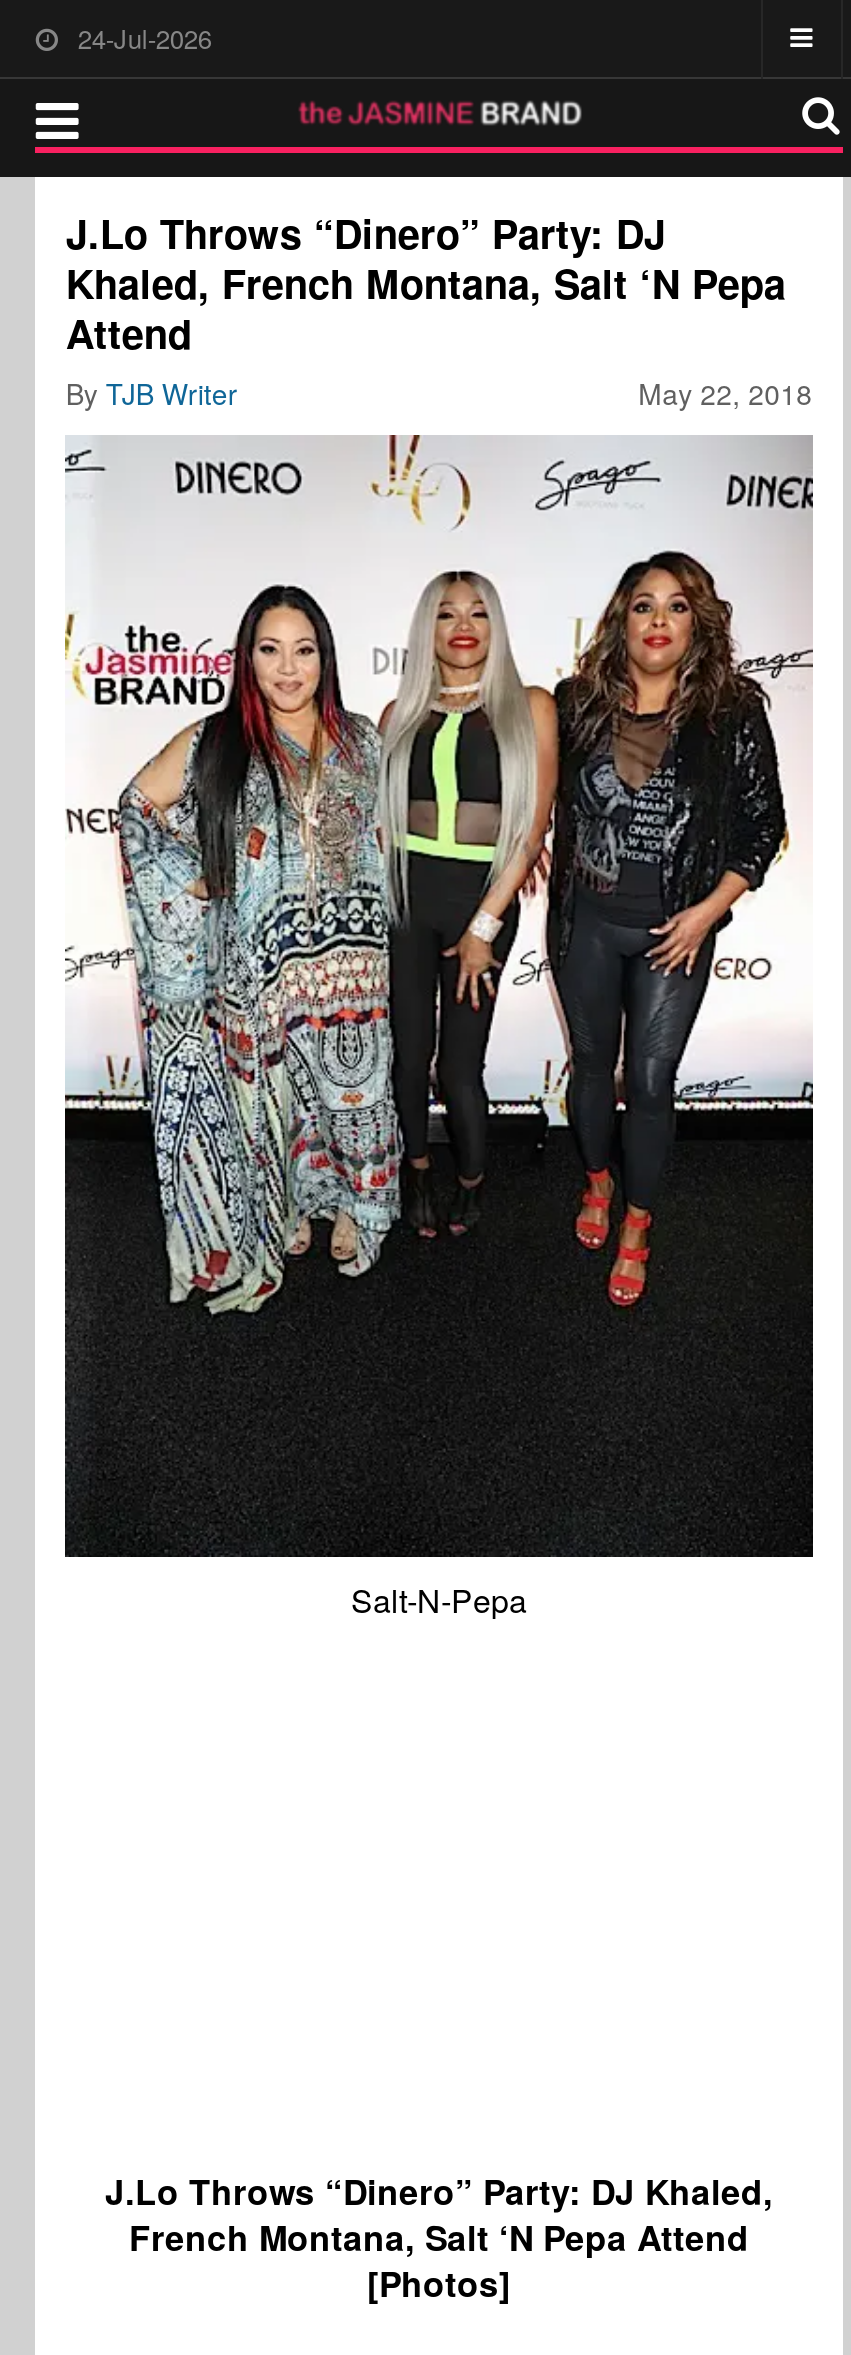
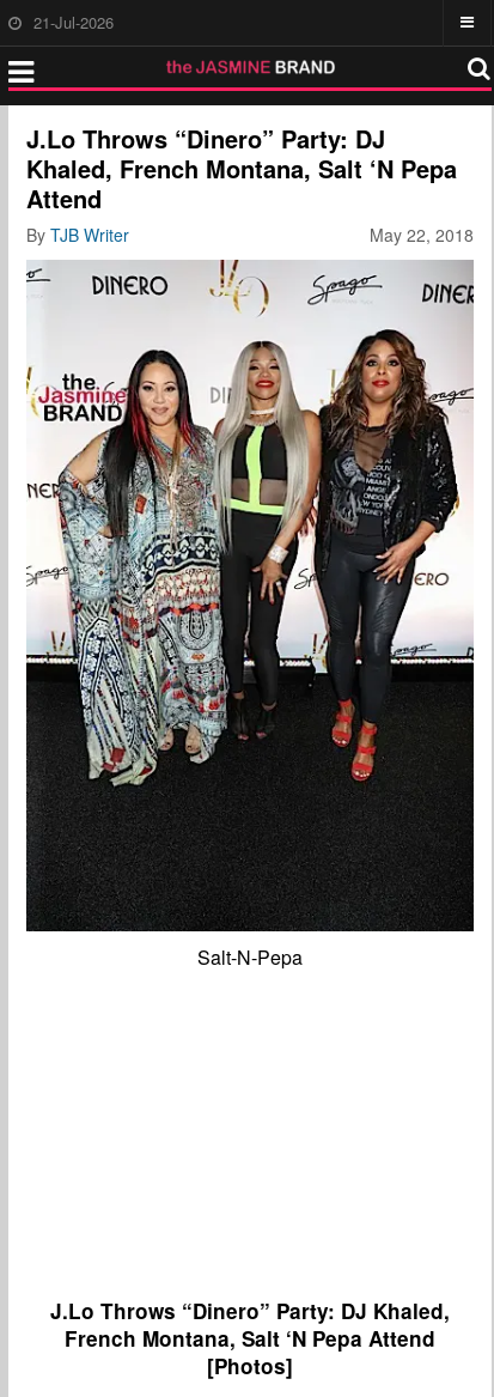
[78,19,212,57] 24-Jul-2026 -> [34,11,114,34] 21-Jul-2026

